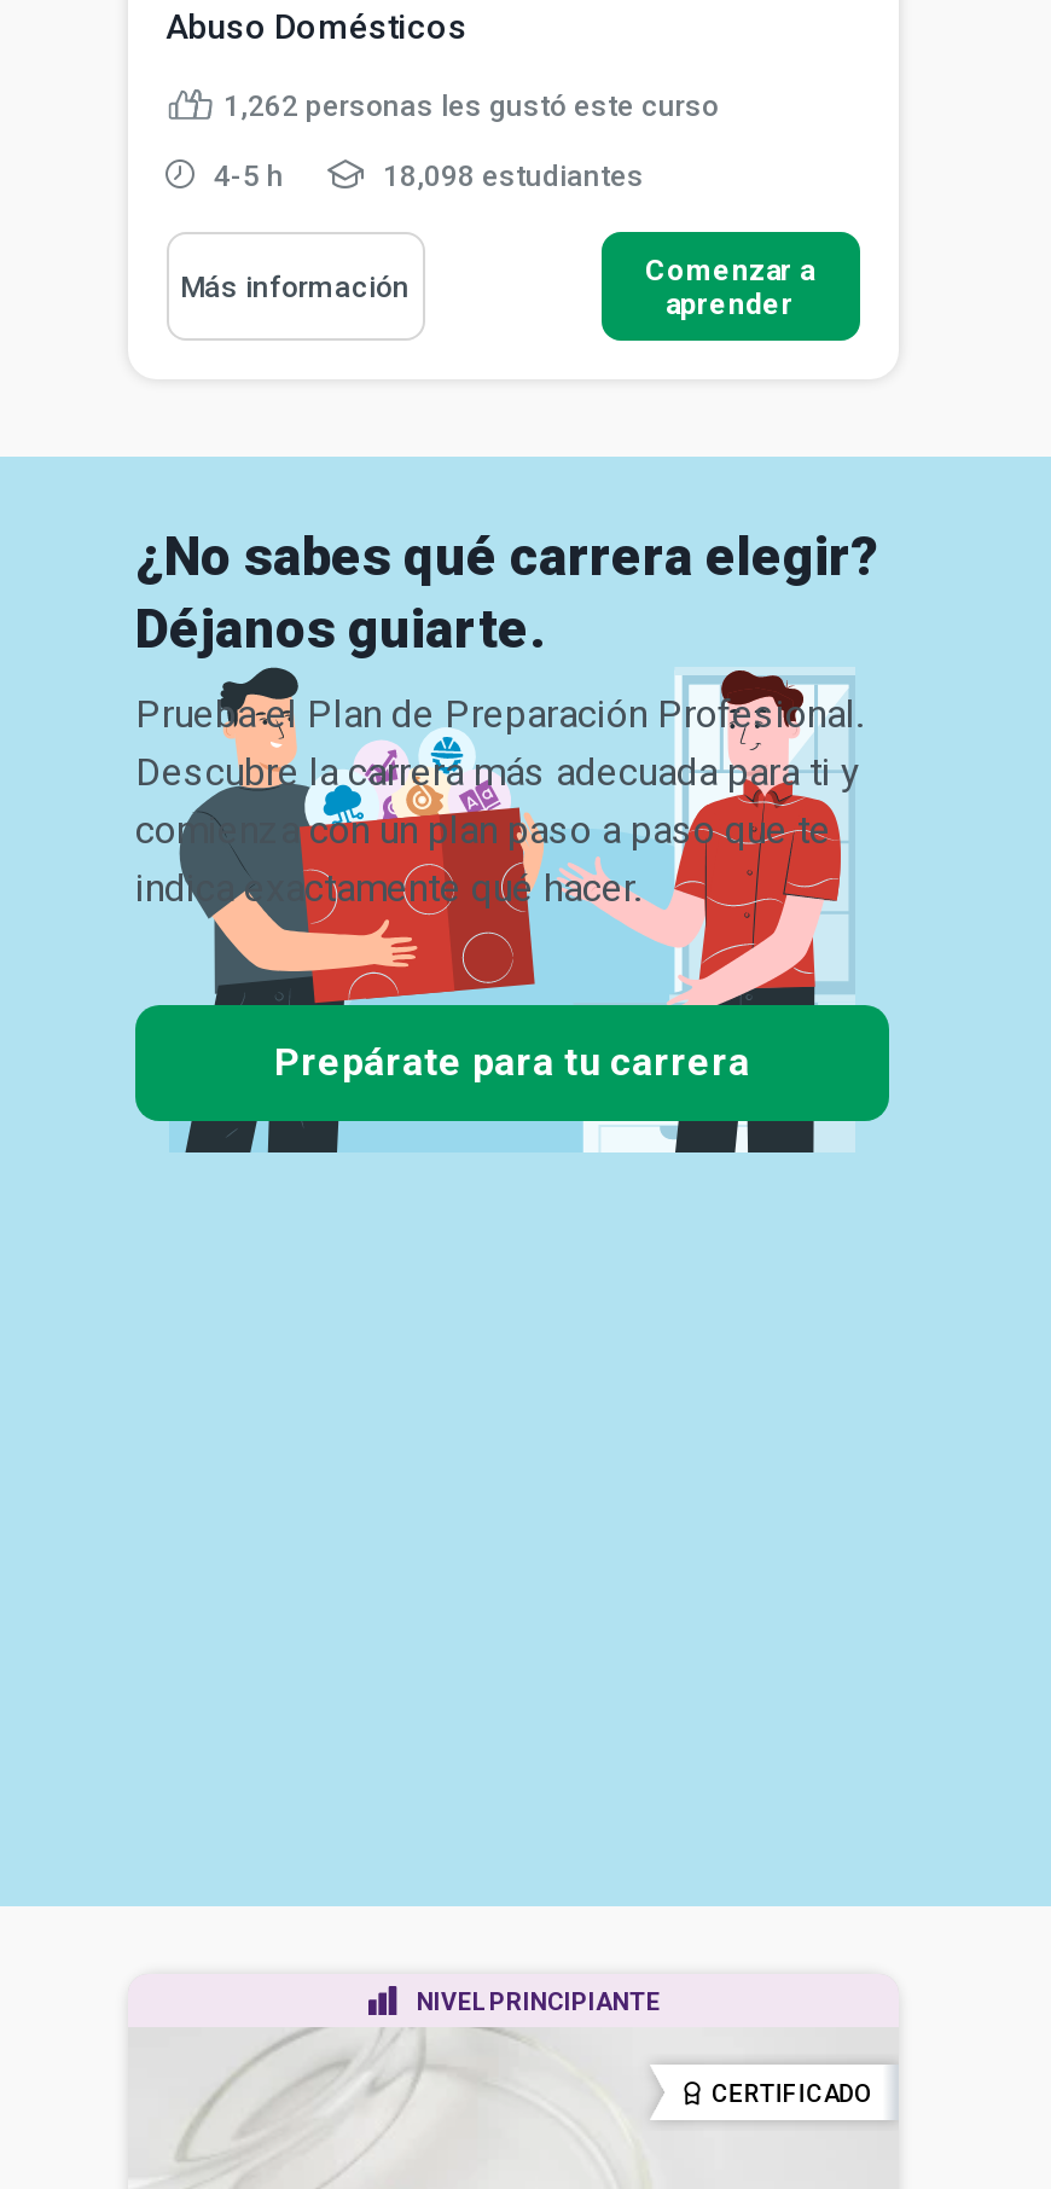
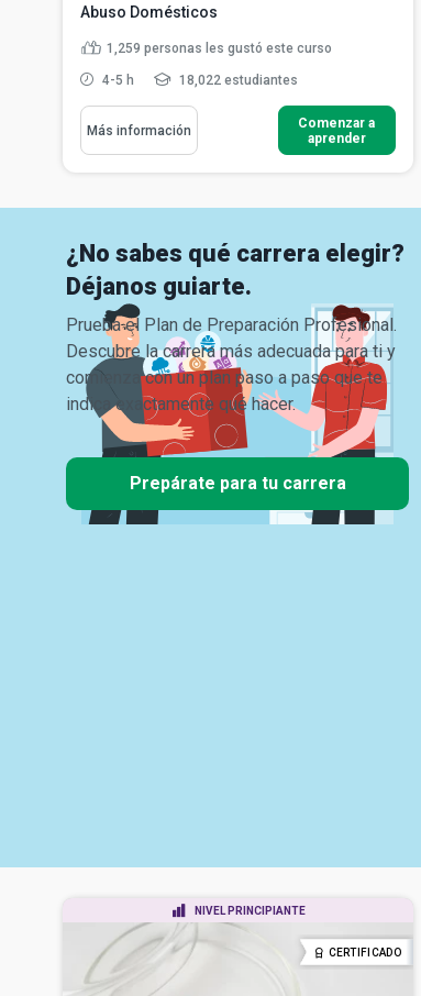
[223,90,719,124] 1,262 personas les gustó este curso -> [106,41,331,56] 1,259 personas les gustó este curso
[376,159,644,193] 18,098 estudiantes -> [175,73,297,88] 18,022 estudiantes

